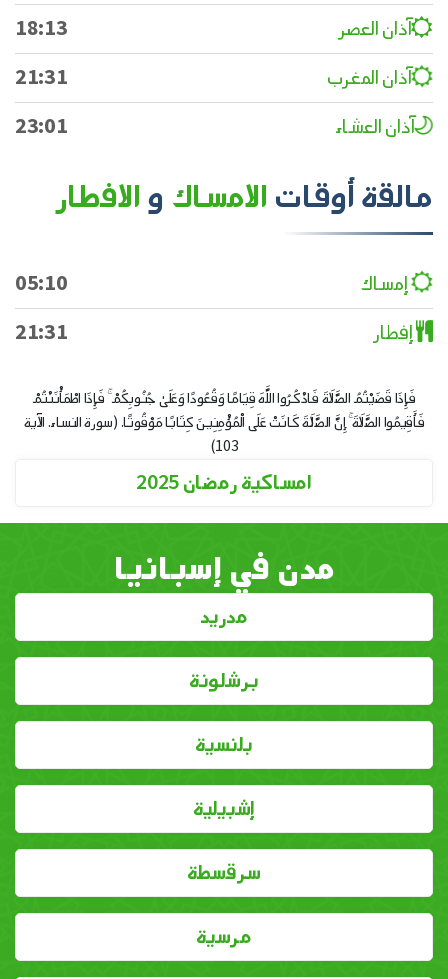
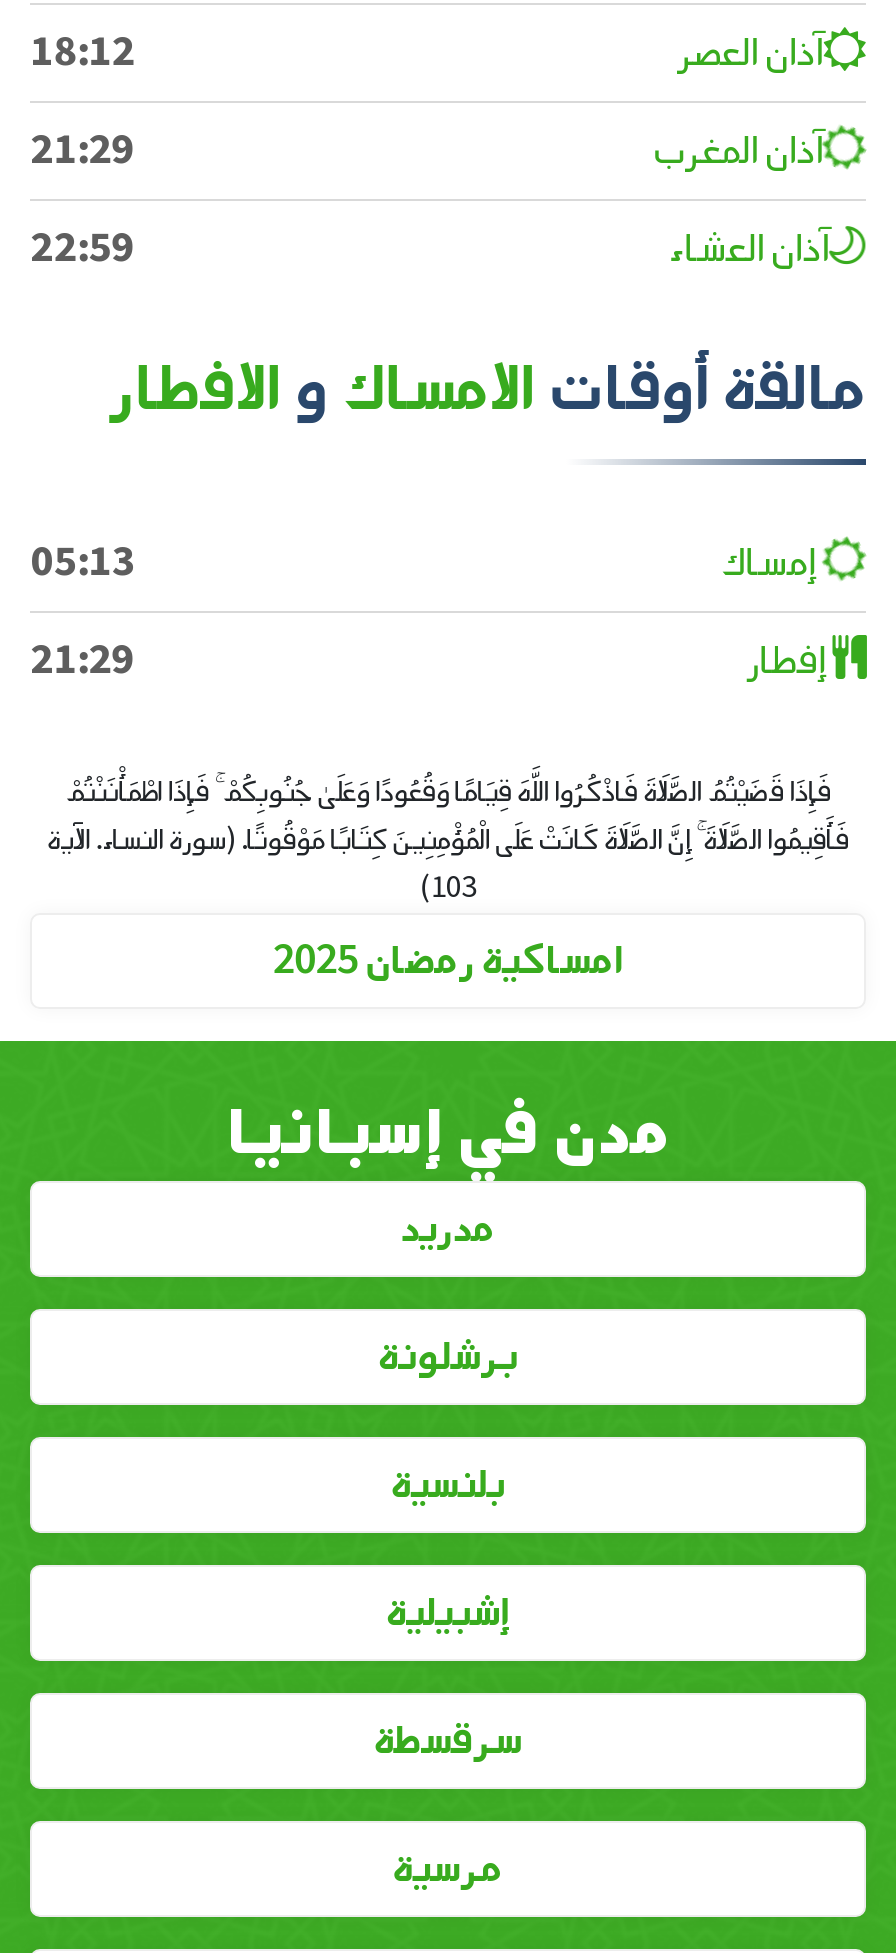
[15,15,67,42] 18:13 -> [30,25,135,79] 18:12
[15,64,67,91] 21:31 -> [30,123,135,177] 21:29
[15,113,67,140] 23:01 -> [30,221,135,275] 22:59
[15,270,67,297] 05:10 -> [30,535,135,589] 05:13
[15,319,67,346] 21:31 -> [30,633,135,687] 21:29

